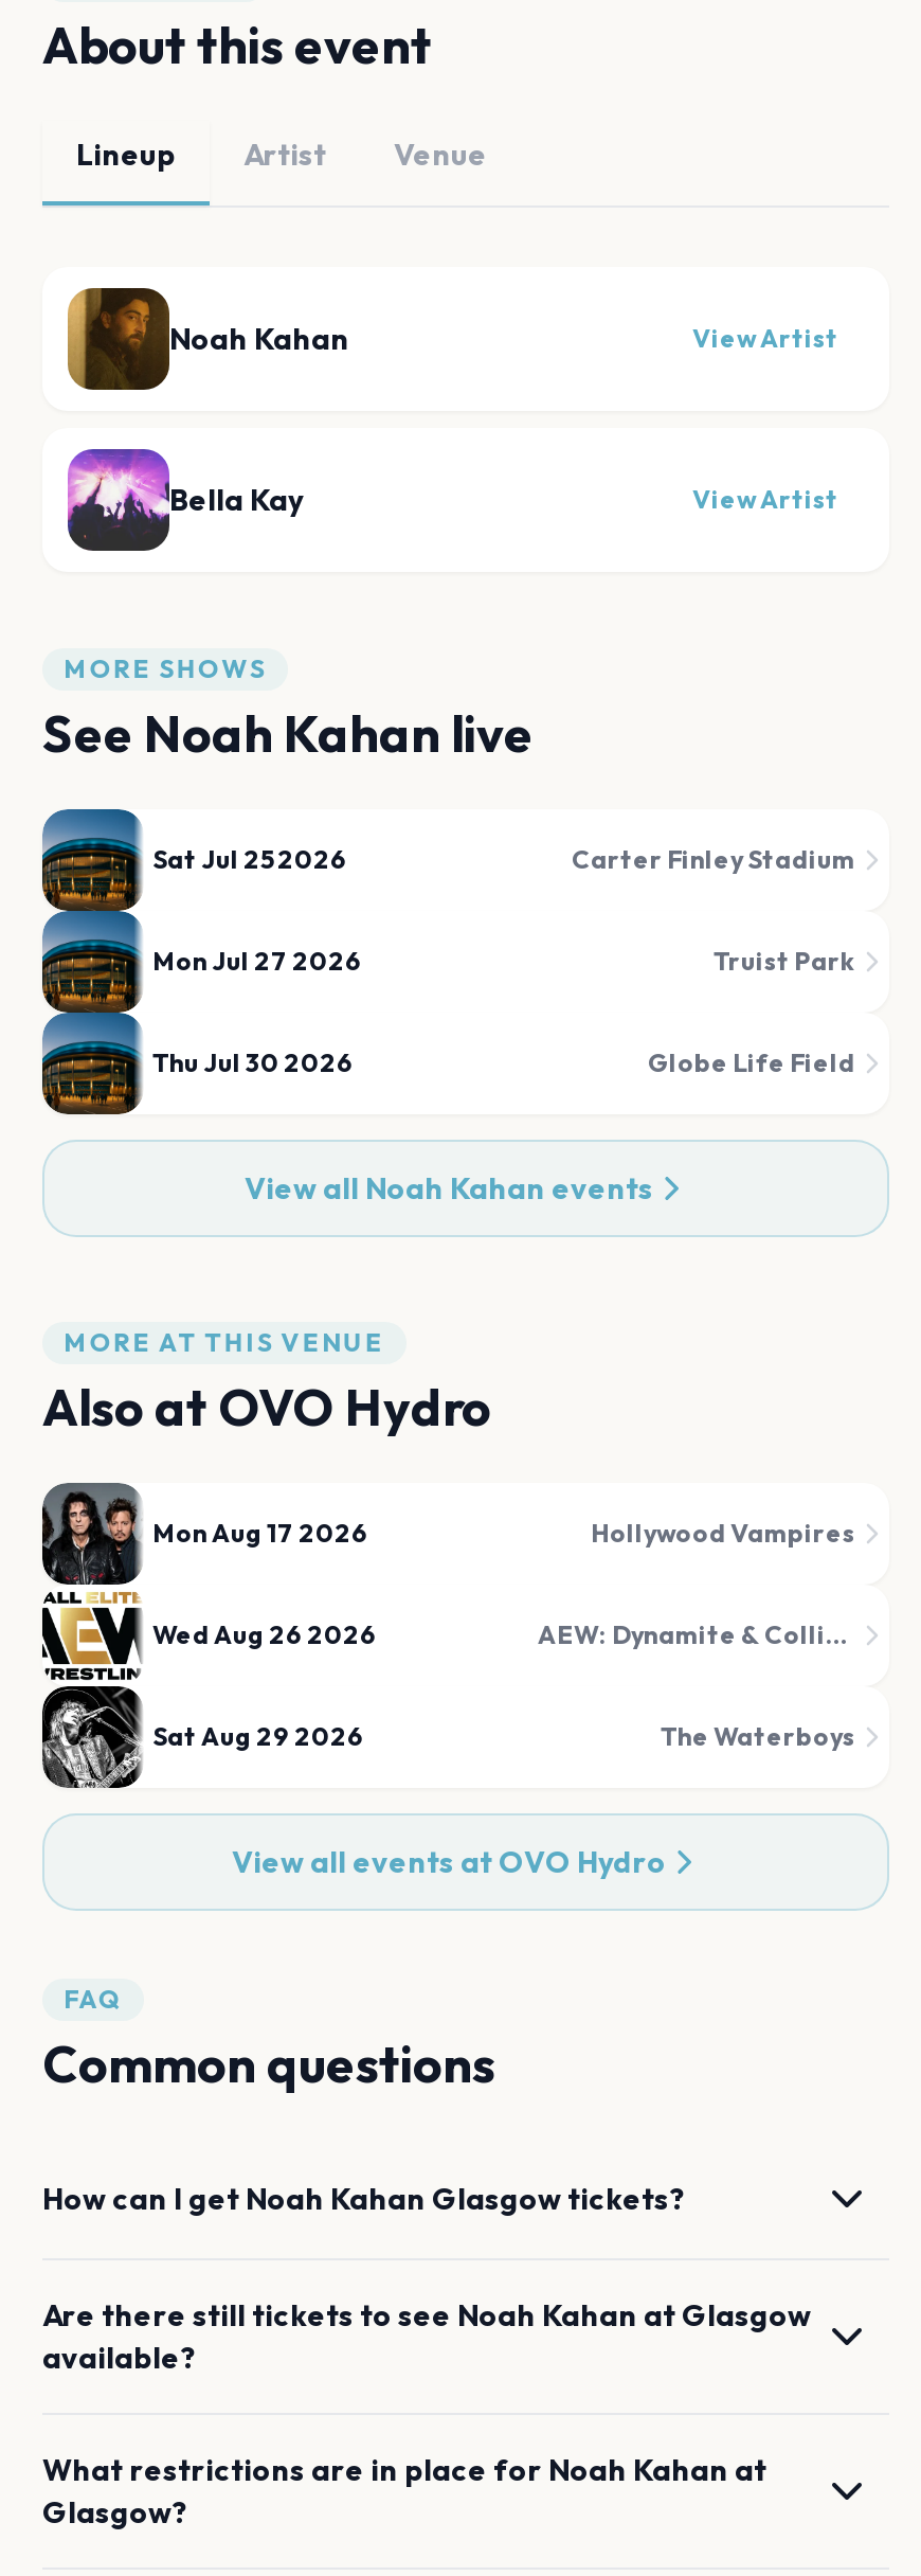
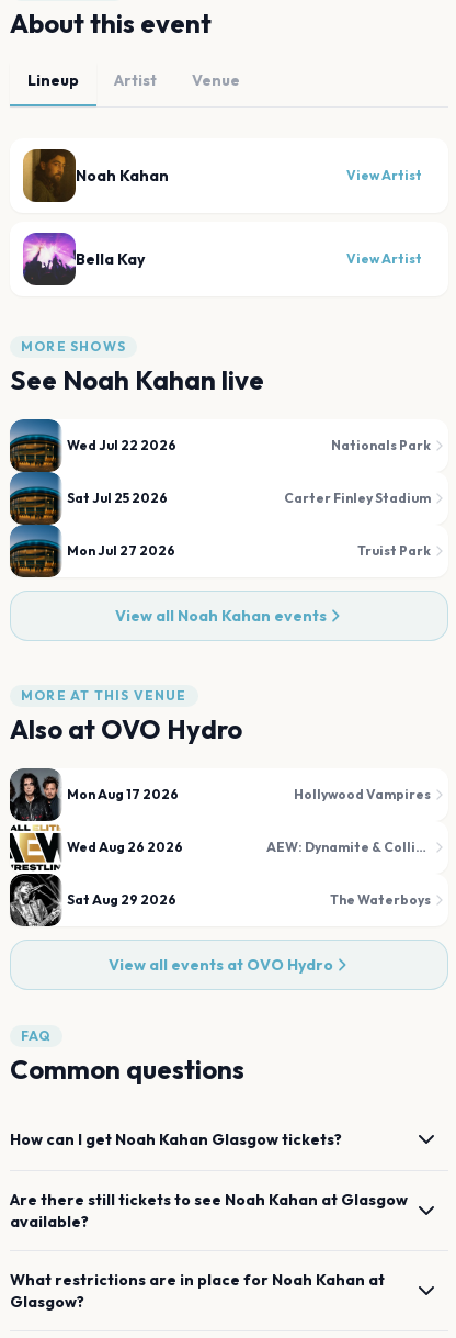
none -> [67,437,431,453] Wed Jul 22 2026 | Nationals Park
moved [152,843,855,977] -> [67,490,431,559]: Sat Jul 25 2026 | Carter Finley Stadium | Mon Jul 27 2026 | Truist Park
[152,1046,855,1078] Thu Jul 30 2026 | Globe Life Field -> none

